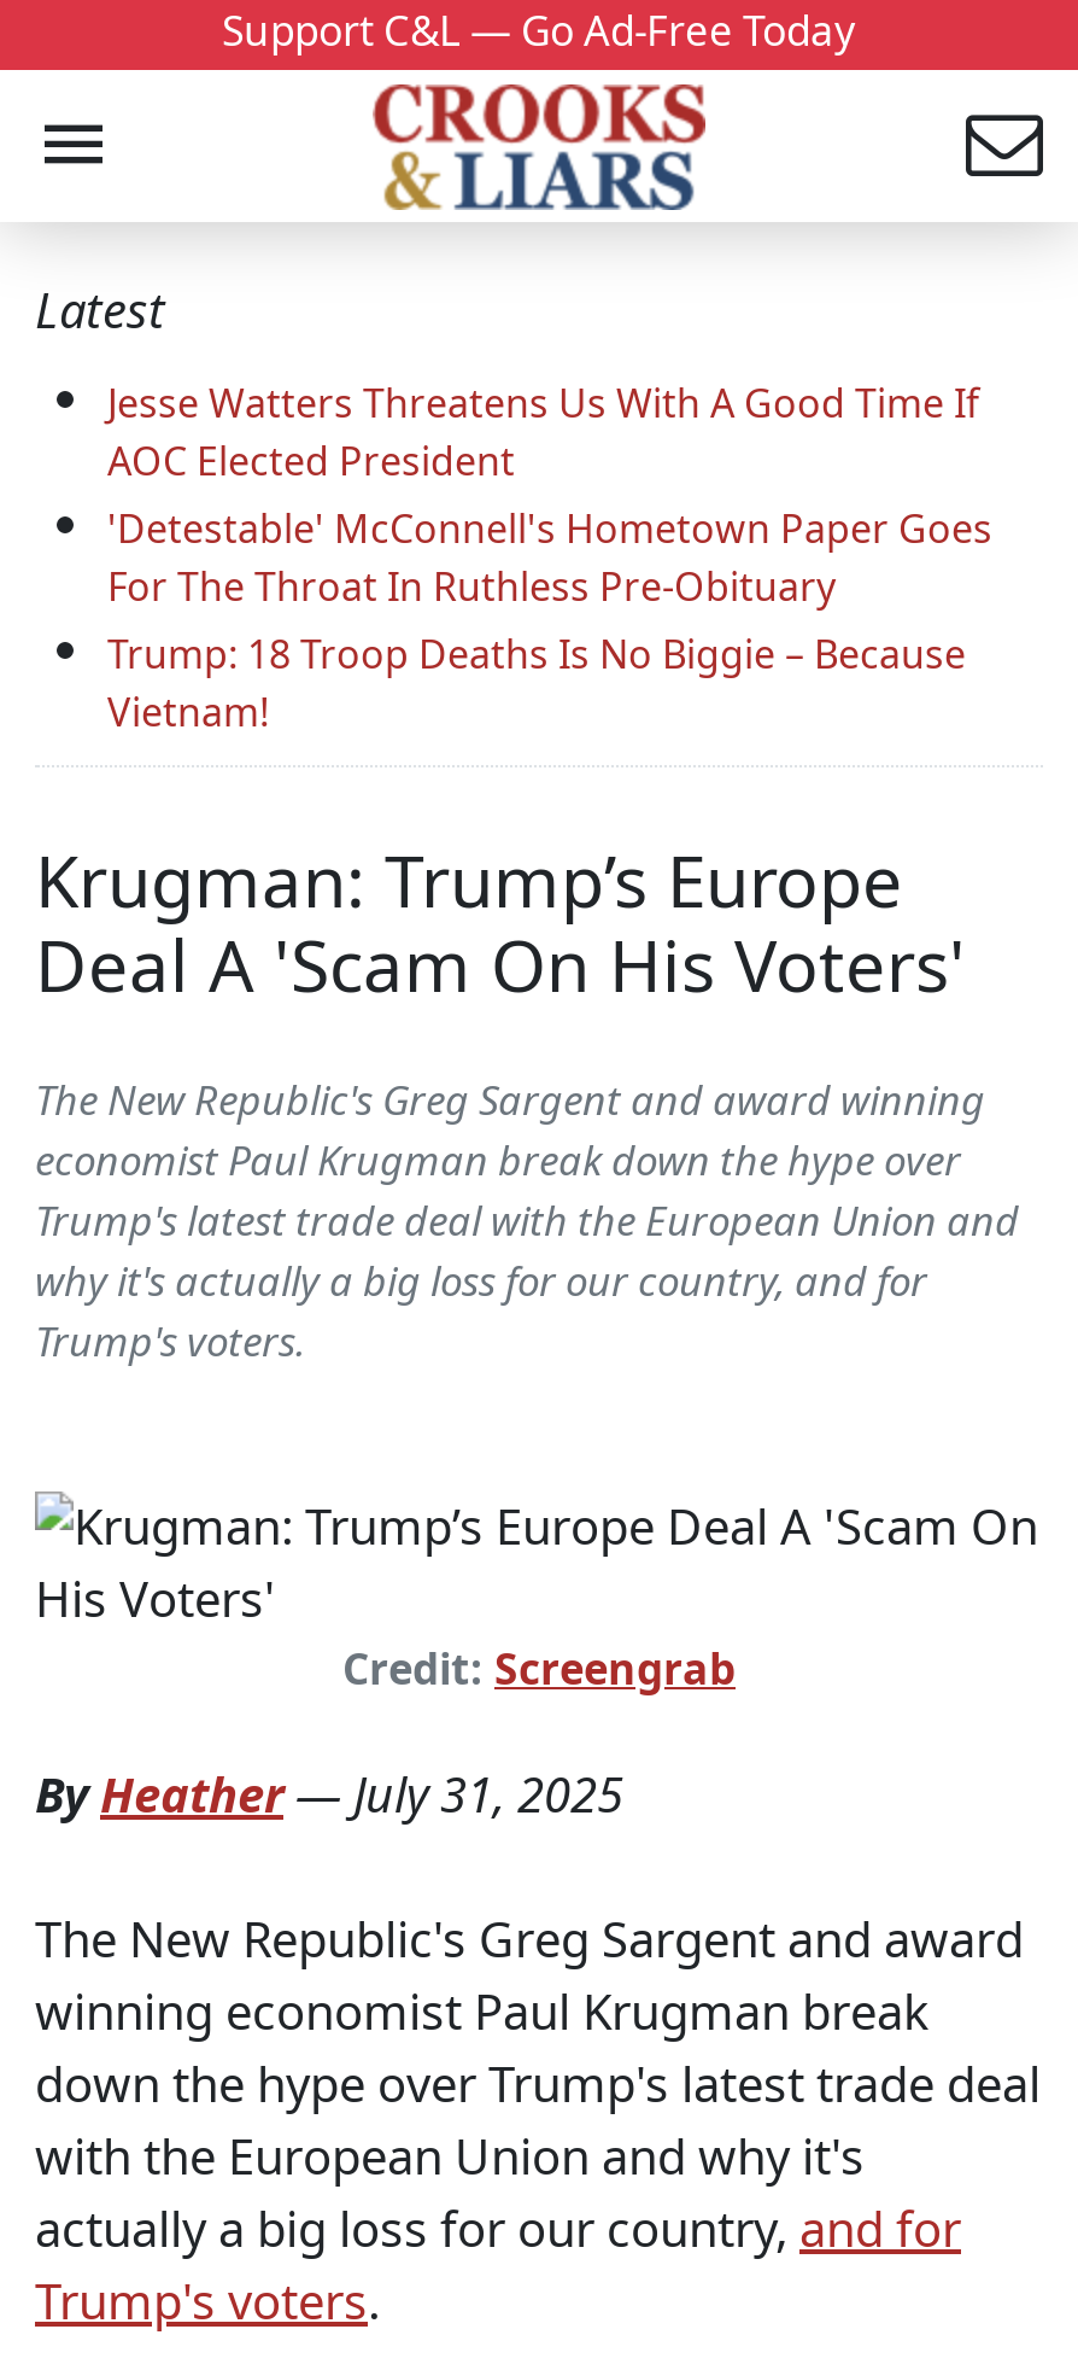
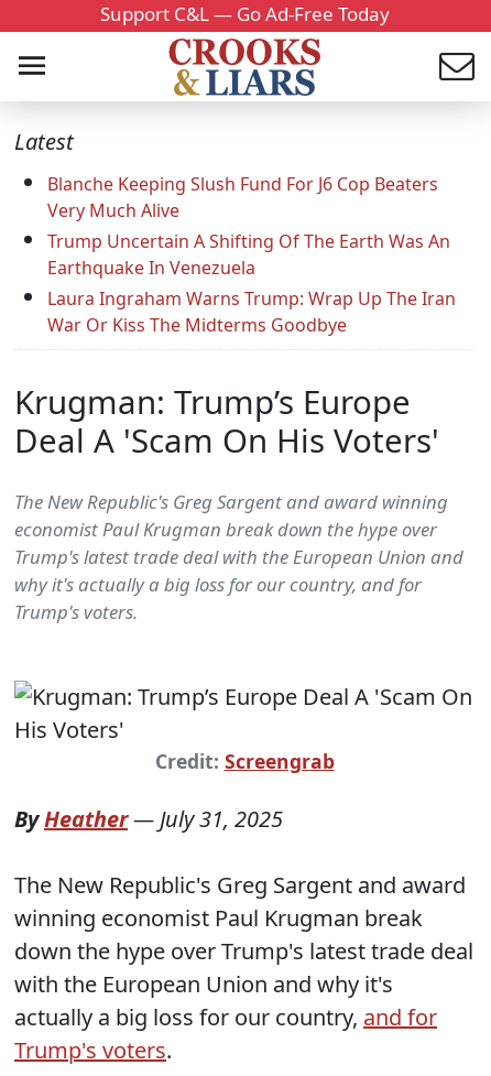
[107,377,992,739] Jesse Watters Threatens Us With A Good Time If | AOC Elected President | 'Detestable' McConnell's Hometown Paper Goes | For The Throat In Ruthless Pre-Obituary | Trump: 18 Troop Deaths Is No Biggie – Because | Vietnam! -> [47,172,456,337] Blanche Keeping Slush Fund For J6 Cop Beaters | Very Much Alive | Trump Uncertain A Shifting Of The Earth Was An | Earthquake In Venezuela | Laura Ingraham Warns Trump: Wrap Up The Iran | War Or Kiss The Midterms Goodbye

